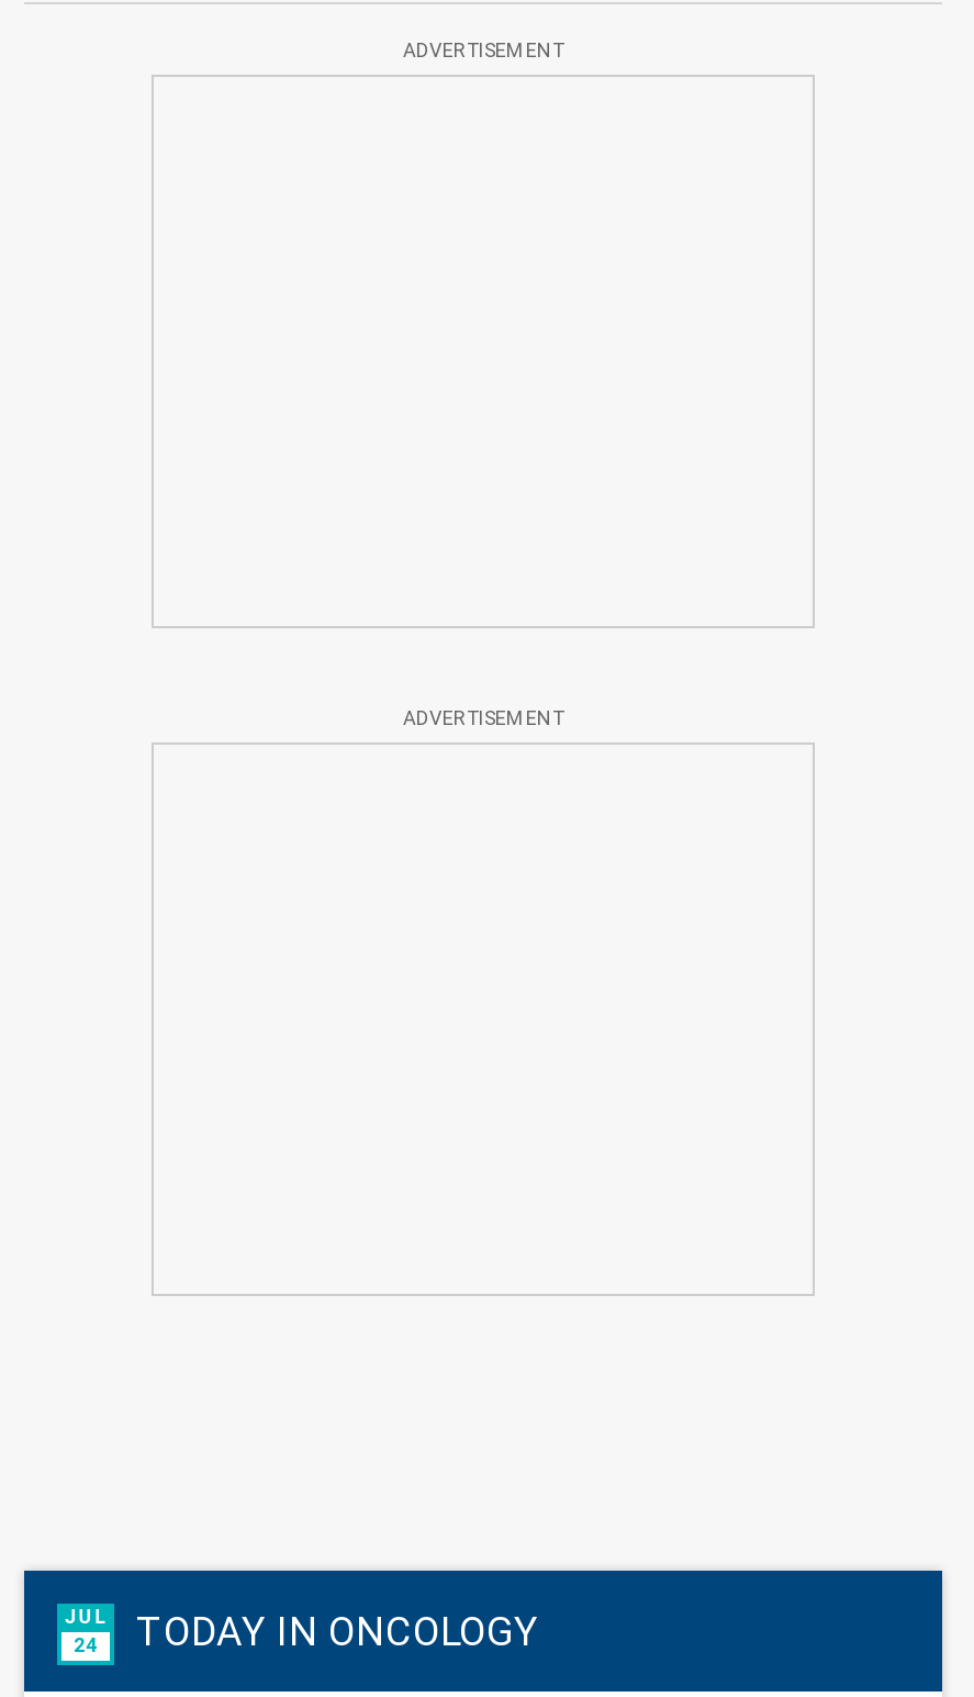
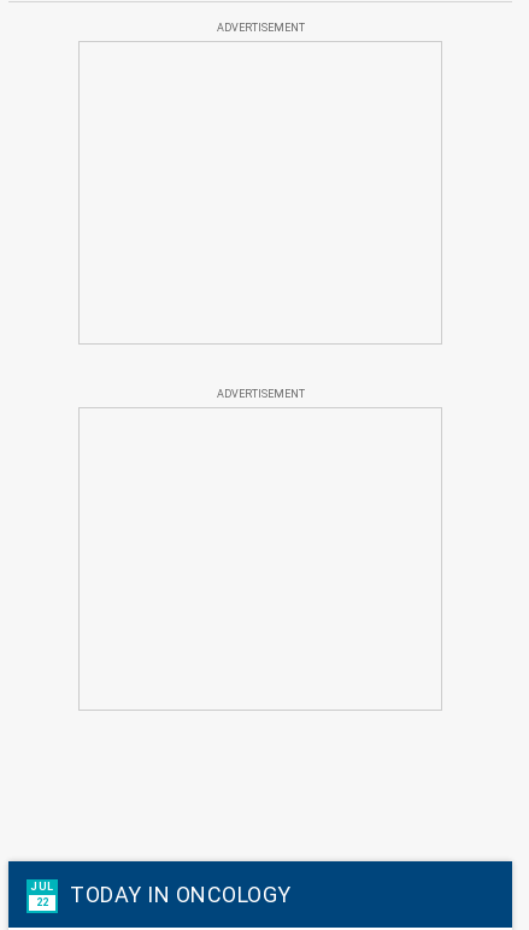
[64,1606,539,1656] JUL 24 TODAY IN ONCOLOGY -> [30,881,291,908] JUL 22 TODAY IN ONCOLOGY

